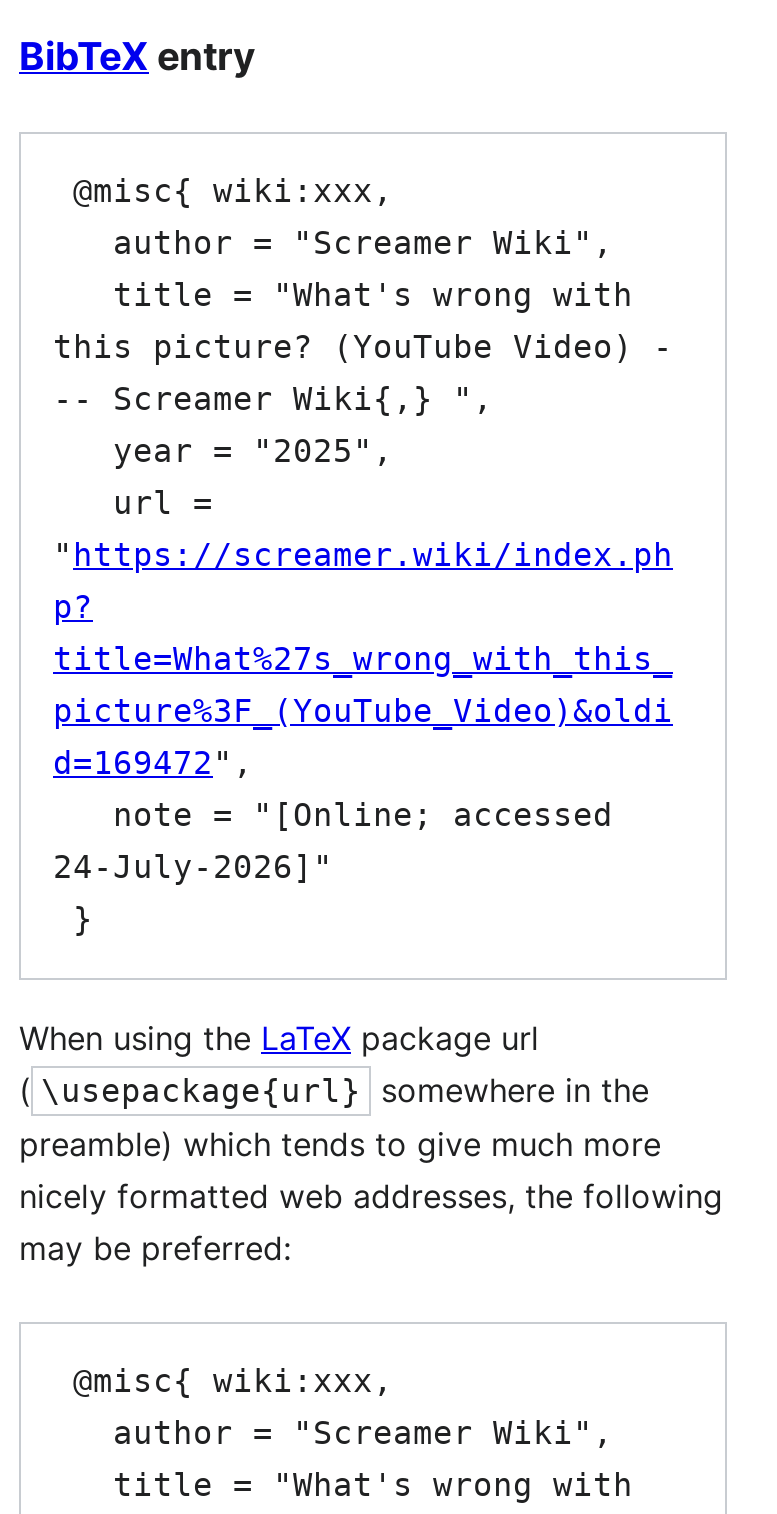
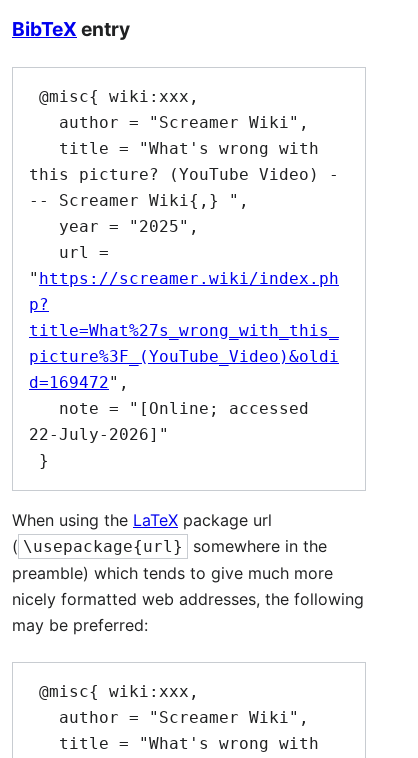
[53,848,333,886] 24-July-2026]" -> [29,425,169,444] 22-July-2026]"

